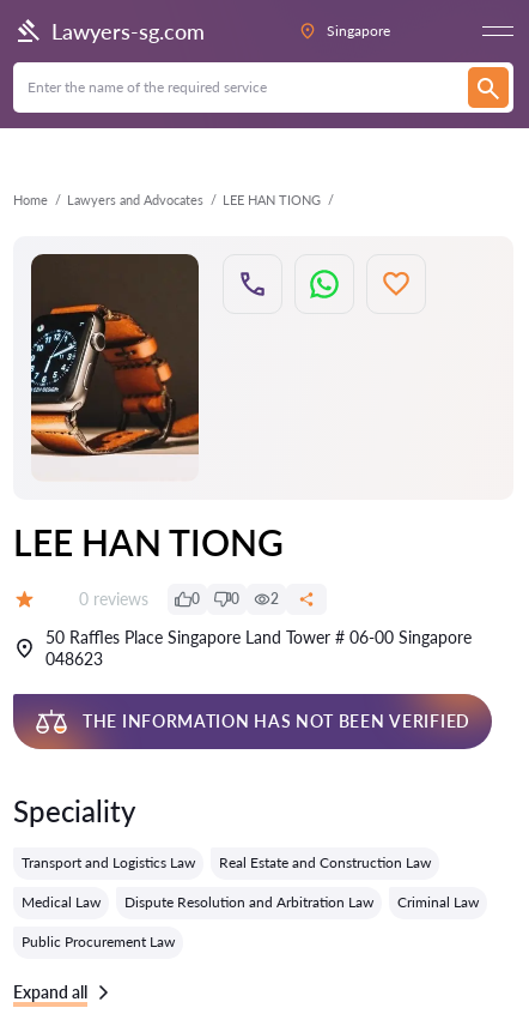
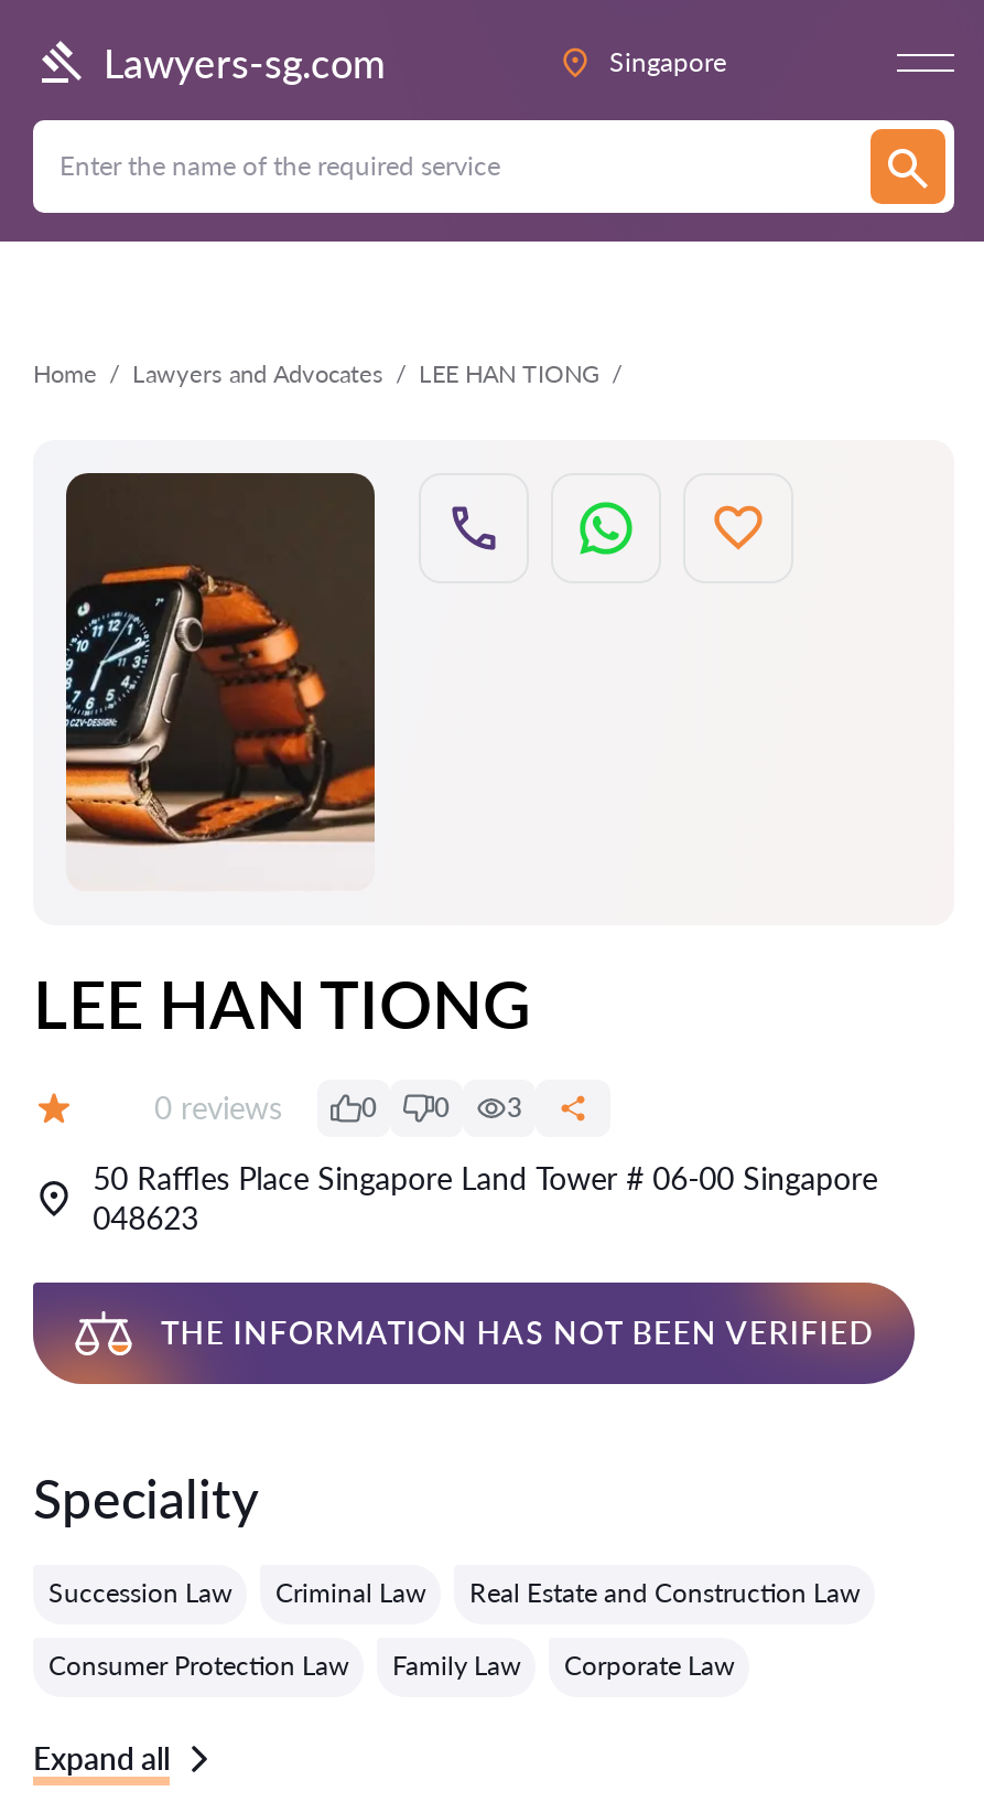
[270,590,279,608] 2 -> [507,1091,522,1124] 3
[22,853,195,871] Transport and Logistics Law -> [48,1576,425,1609] Succession Law | Criminal Law
[22,893,479,950] Medical Law | Dispute Resolution and Arbitration Law | Criminal Law | Public Procurement Law -> [48,1649,734,1682] Consumer Protection Law | Family Law | Corporate Law

